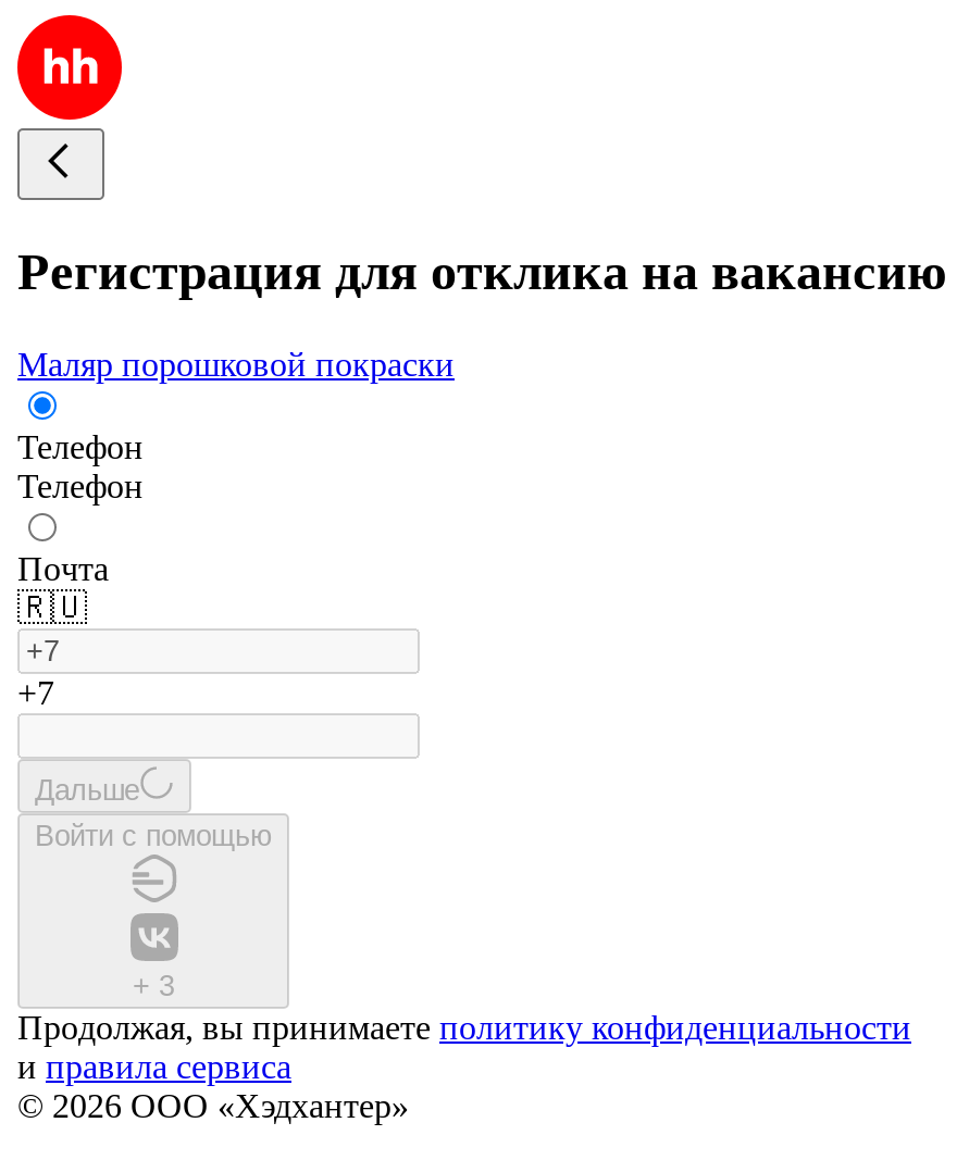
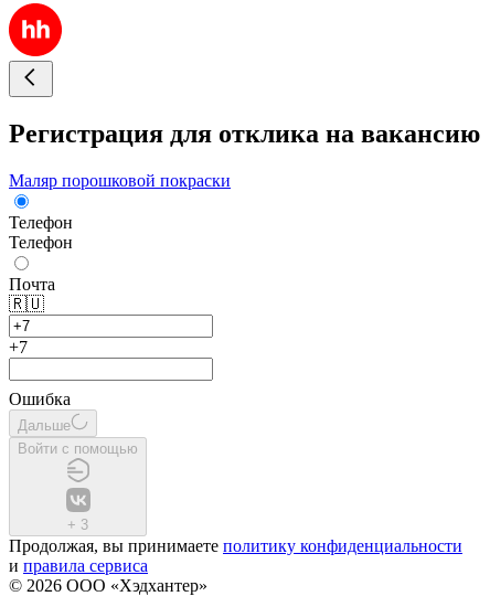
none -> [9,389,71,408] Ошибка

